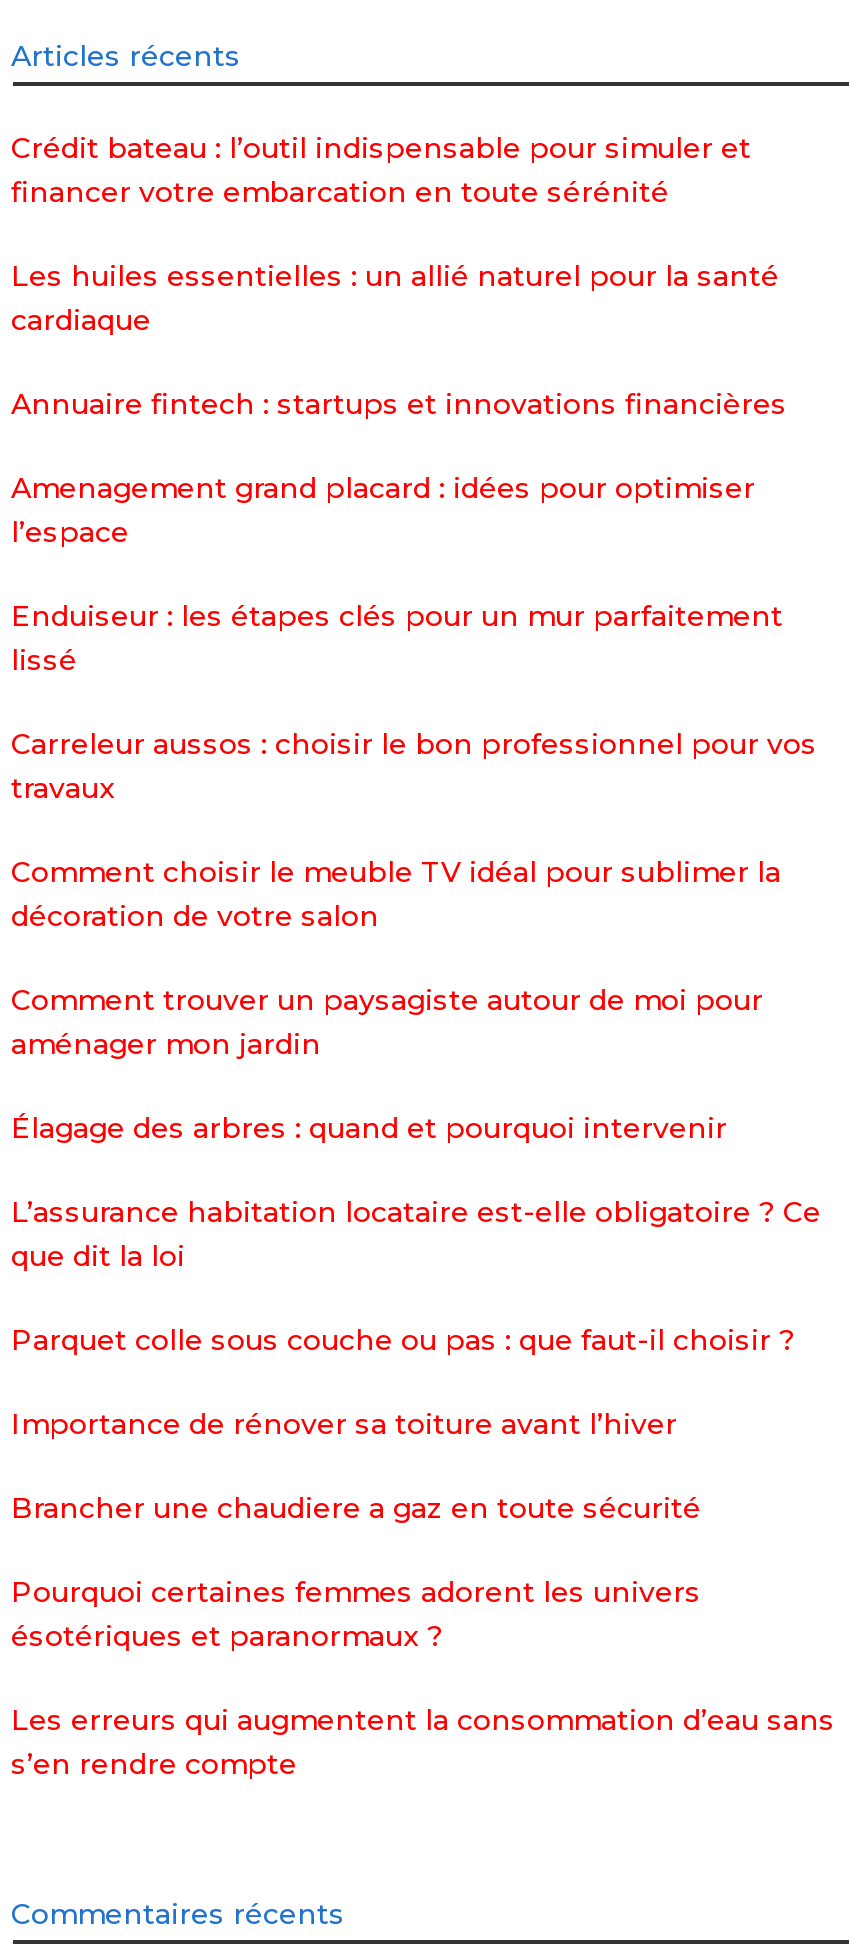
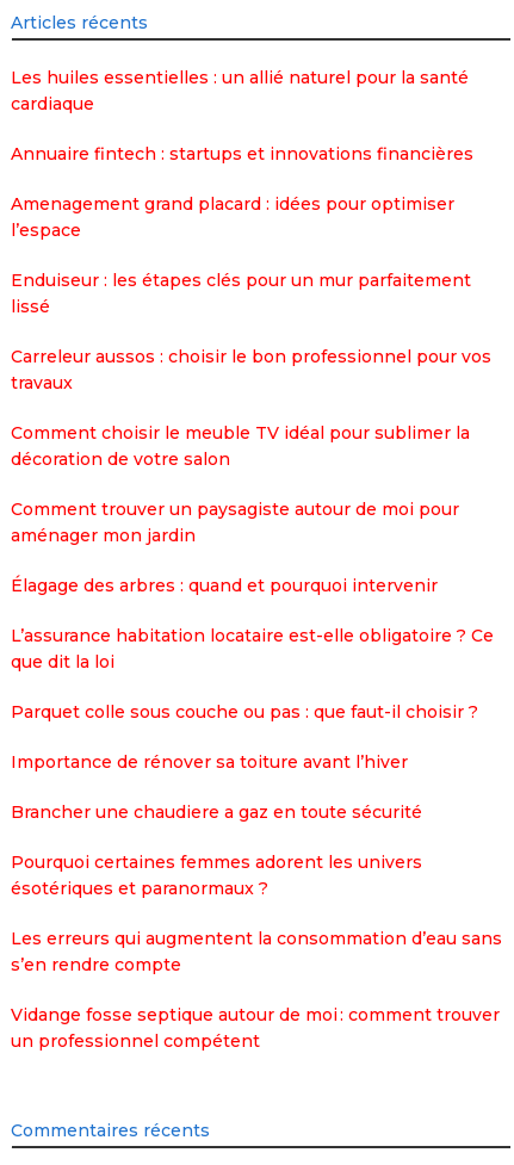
[11,131,751,211] Crédit bateau : l’outil indispensable pour simuler et | financer votre embarcation en toute sérénité -> none
moved [11,259,835,1783] -> [11,67,502,976]: Les huiles essentielles : un allié naturel pour la santé | cardiaque | Annuaire fintech : startups et innovations financières | ... | Les erreurs qui augmentent la consommation d’eau sans | s’en rendre compte
none -> [11,1004,500,1052] Vidange fosse septique autour de moi : comment trouver | un professionnel compétent

